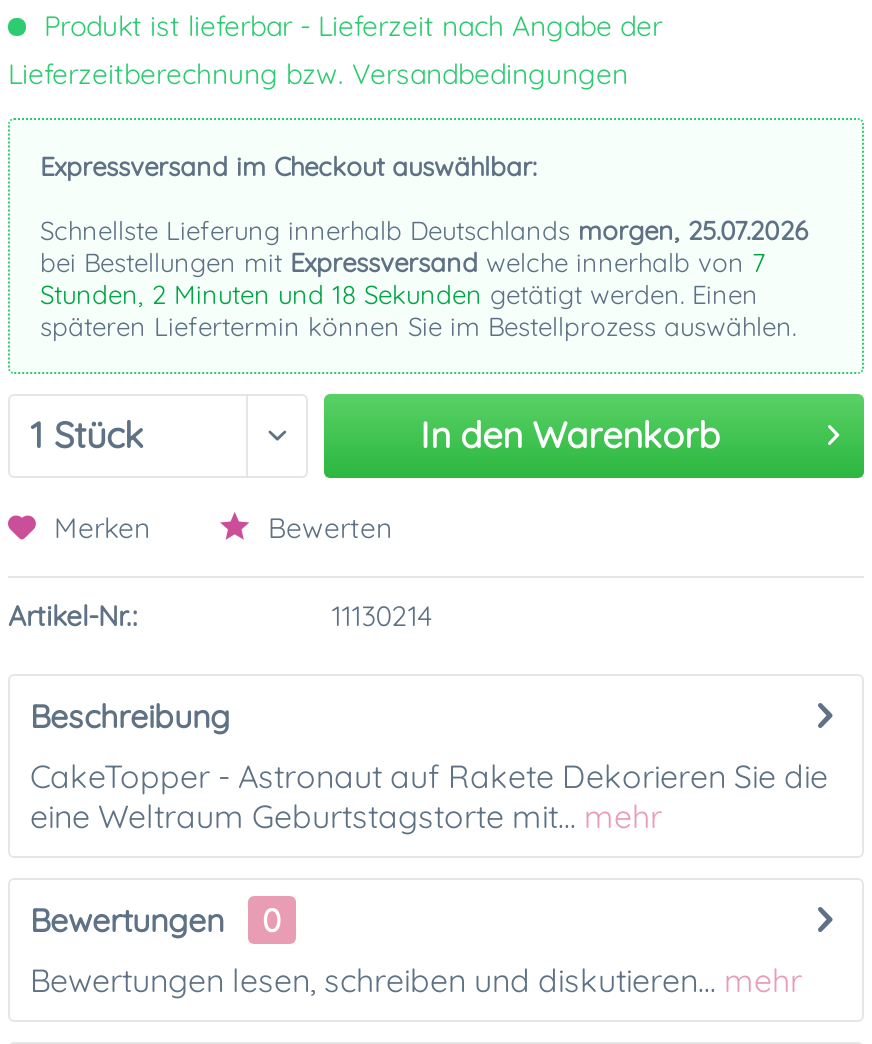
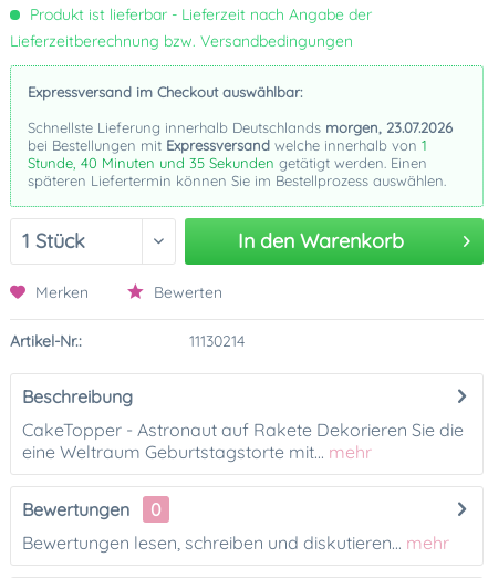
[40,214,808,246] Schnellste Lieferung innerhalb Deutschlands morgen, 25.07.2026 -> [28,118,453,136] Schnellste Lieferung innerhalb Deutschlands morgen, 23.07.2026
[40,246,766,278] bei Bestellungen mit Expressversand welche innerhalb von 7 -> [28,136,427,154] bei Bestellungen mit Expressversand welche innerhalb von 1
[40,278,758,310] Stunden, 2 Minuten und 18 Sekunden getätigt werden. Einen -> [28,154,427,172] Stunde, 40 Minuten und 35 Sekunden getätigt werden. Einen

